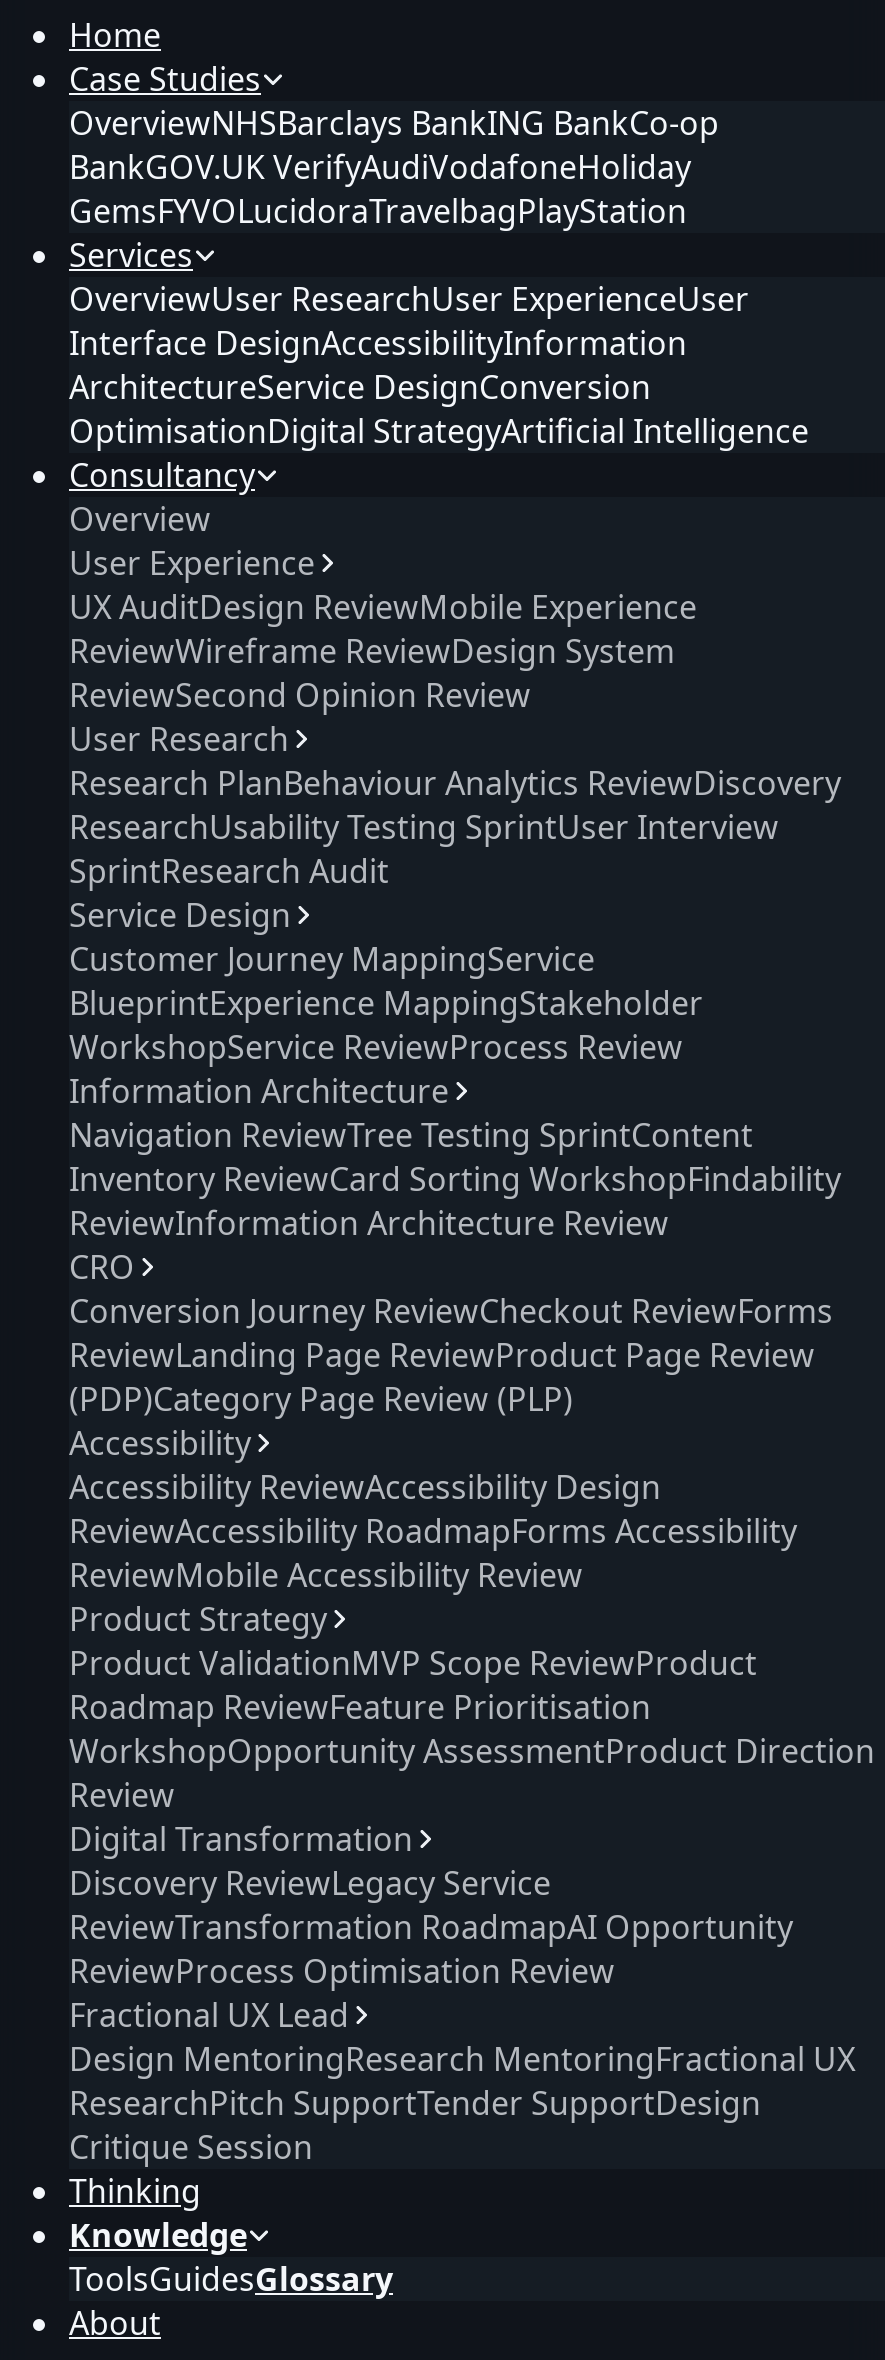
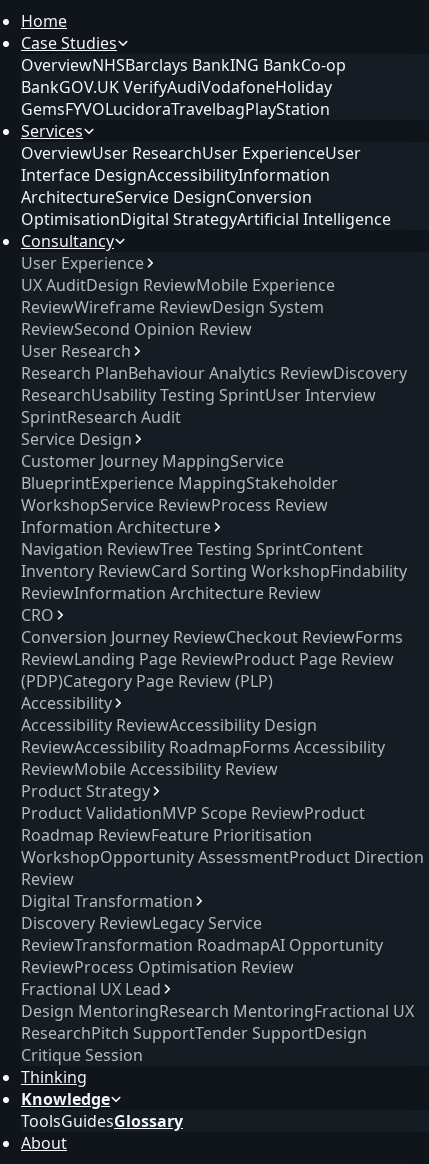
[69,497,211,541] Overview -> none

